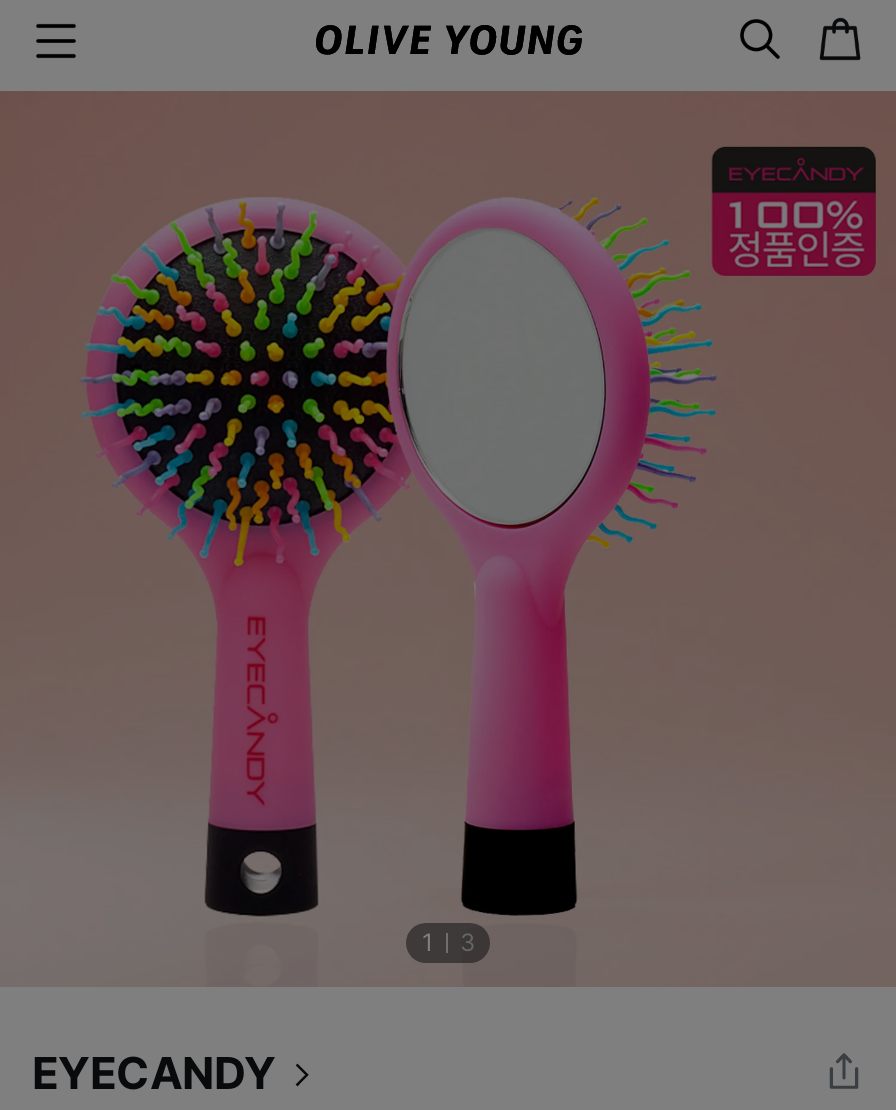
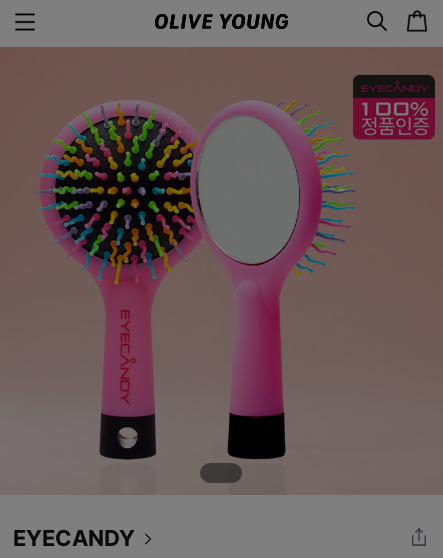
[422,927,476,957] 1 | 3 -> none

